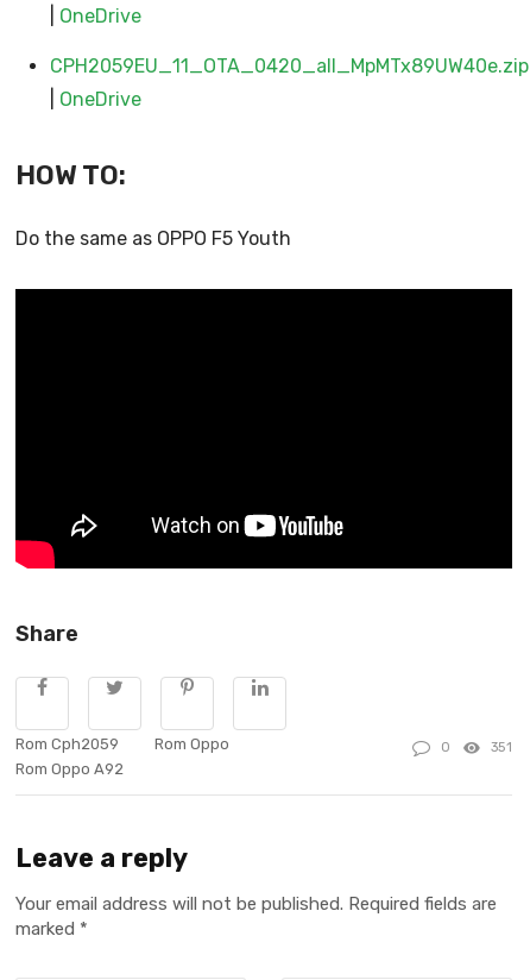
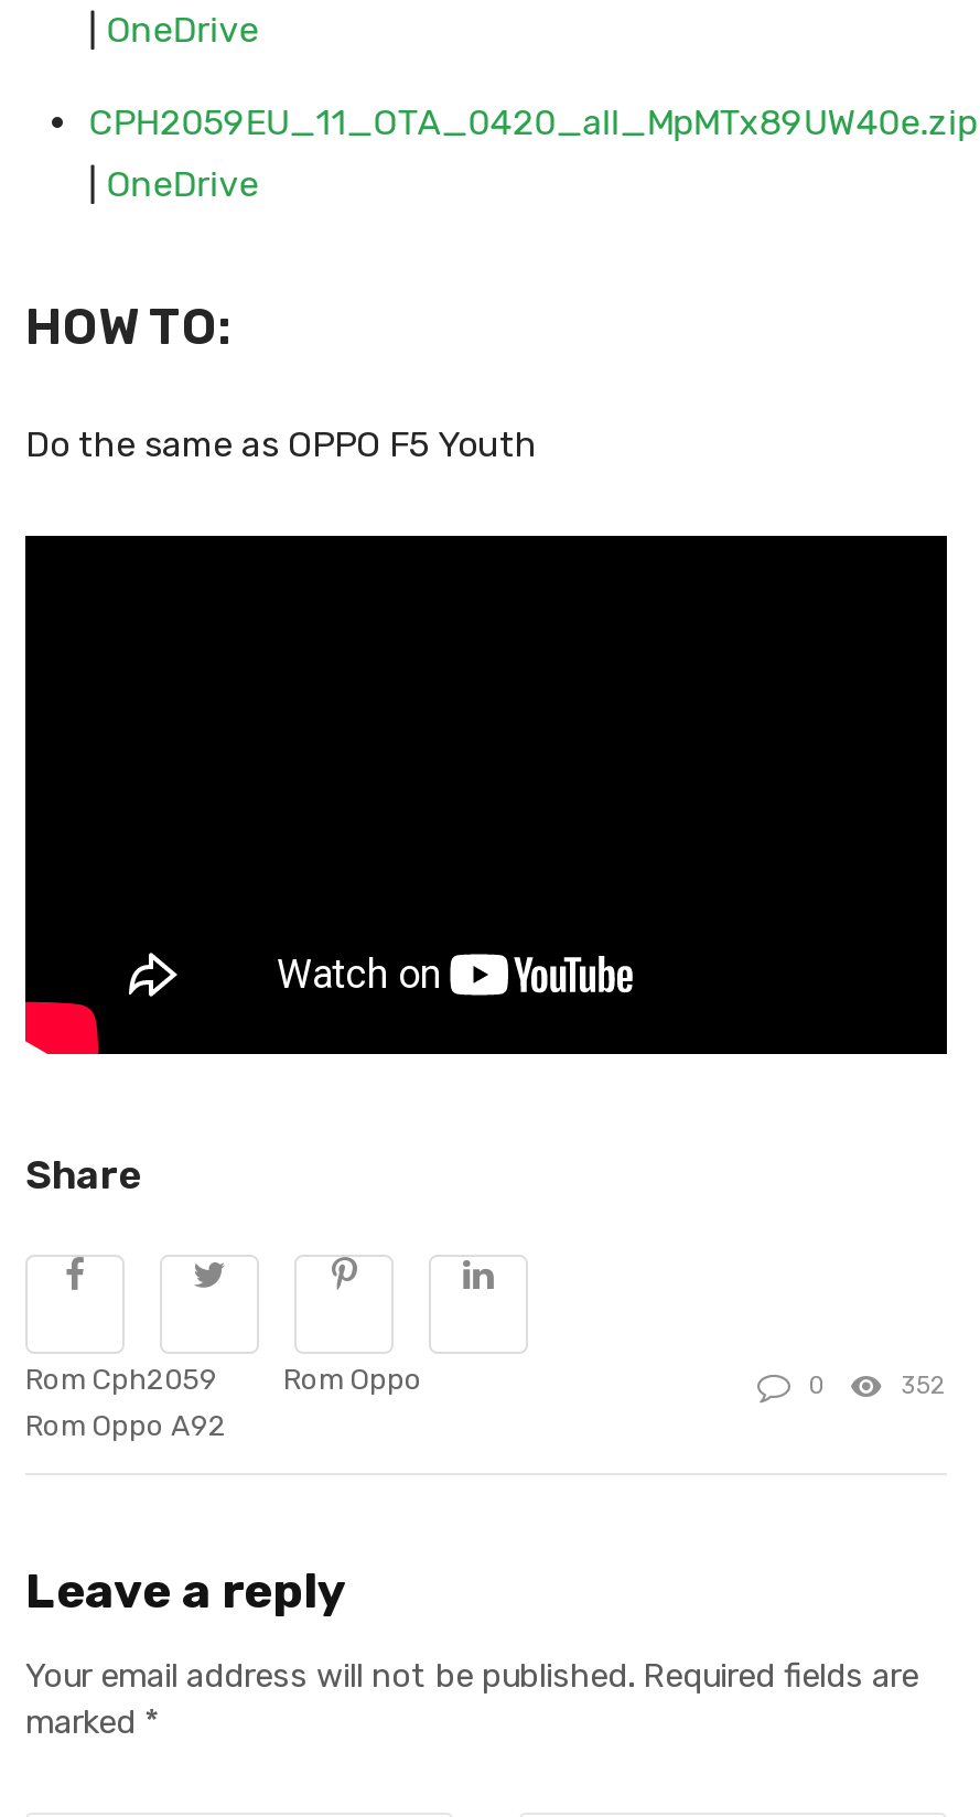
[490,739,512,755] 351 -> [902,1371,947,1400] 352

